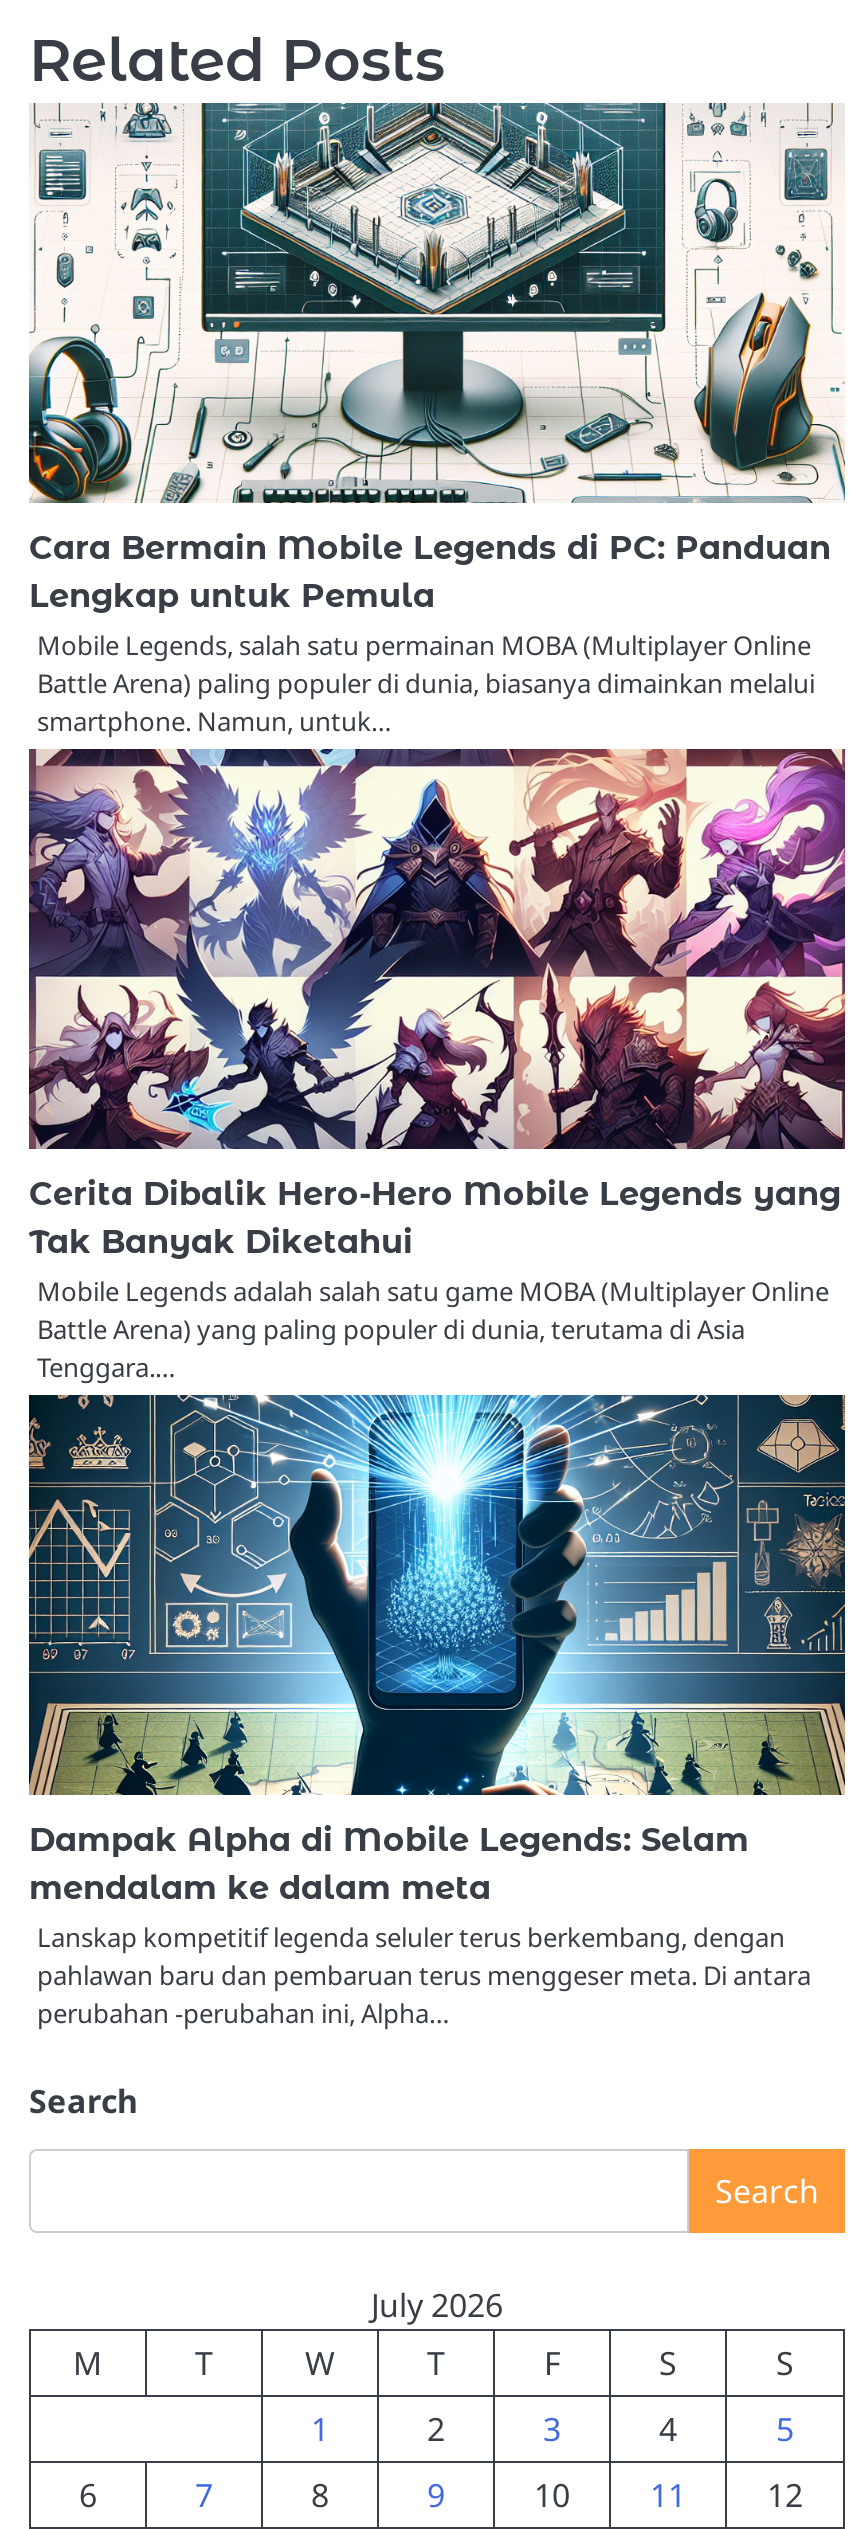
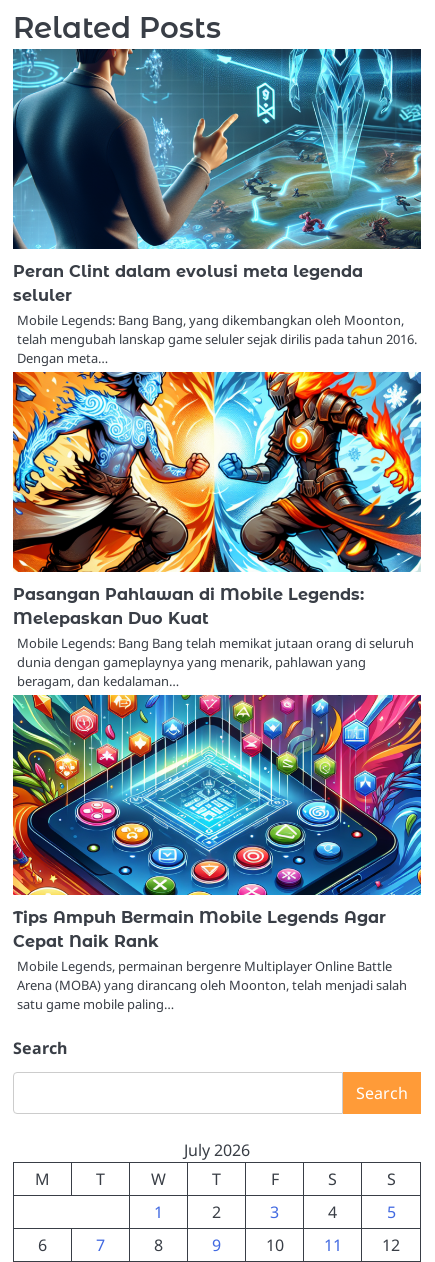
[27,101,847,738] [image] | Cara Bermain Mobile Legends di PC: Panduan | Lengkap untuk Pemula | Mobile Legends, salah satu permainan MOBA (Multiplayer Online | Battle Arena) paling populer di dunia, biasanya dimainkan melalui | smartphone. Namun, untuk… -> [12,48,422,366] [image] | Peran Clint dalam evolusi meta legenda | seluler | Mobile Legends: Bang Bang, yang dikembangkan oleh Moonton, | telah mengubah lanskap game seluler sejak dirilis pada tahun 2016. | Dengan meta…
[27,747,847,1384] [image] | Cerita Dibalik Hero-Hero Mobile Legends yang | Tak Banyak Diketahui | Mobile Legends adalah salah satu game MOBA (Multiplayer Online | Battle Arena) yang paling populer di dunia, terutama di Asia | Tenggara.… -> [12,371,422,689] [image] | Pasangan Pahlawan di Mobile Legends: | Melepaskan Duo Kuat | Mobile Legends: Bang Bang telah memikat jutaan orang di seluruh | dunia dengan gameplaynya yang menarik, pahlawan yang | beragam, dan kedalaman…
[27,1393,847,2030] [image] | Dampak Alpha di Mobile Legends: Selam | mendalam ke dalam meta | Lanskap kompetitif legenda seluler terus berkembang, dengan | pahlawan baru dan pembaruan terus menggeser meta. Di antara | perubahan -perubahan ini, Alpha… -> [12,694,422,1012] [image] | Tips Ampuh Bermain Mobile Legends Agar | Cepat Naik Rank | Mobile Legends, permainan bergenre Multiplayer Online Battle | Arena (MOBA) yang dirancang oleh Moonton, telah menjadi salah | satu game mobile paling…

